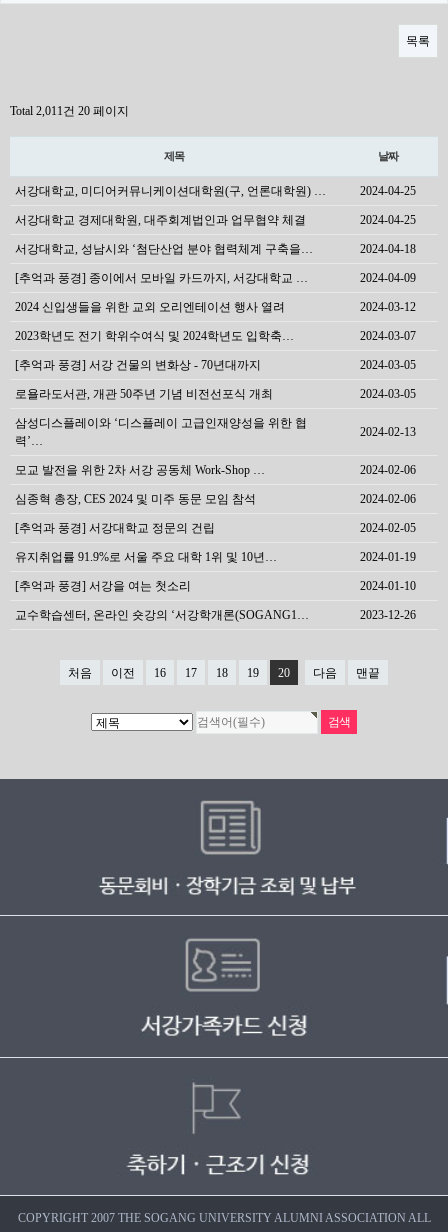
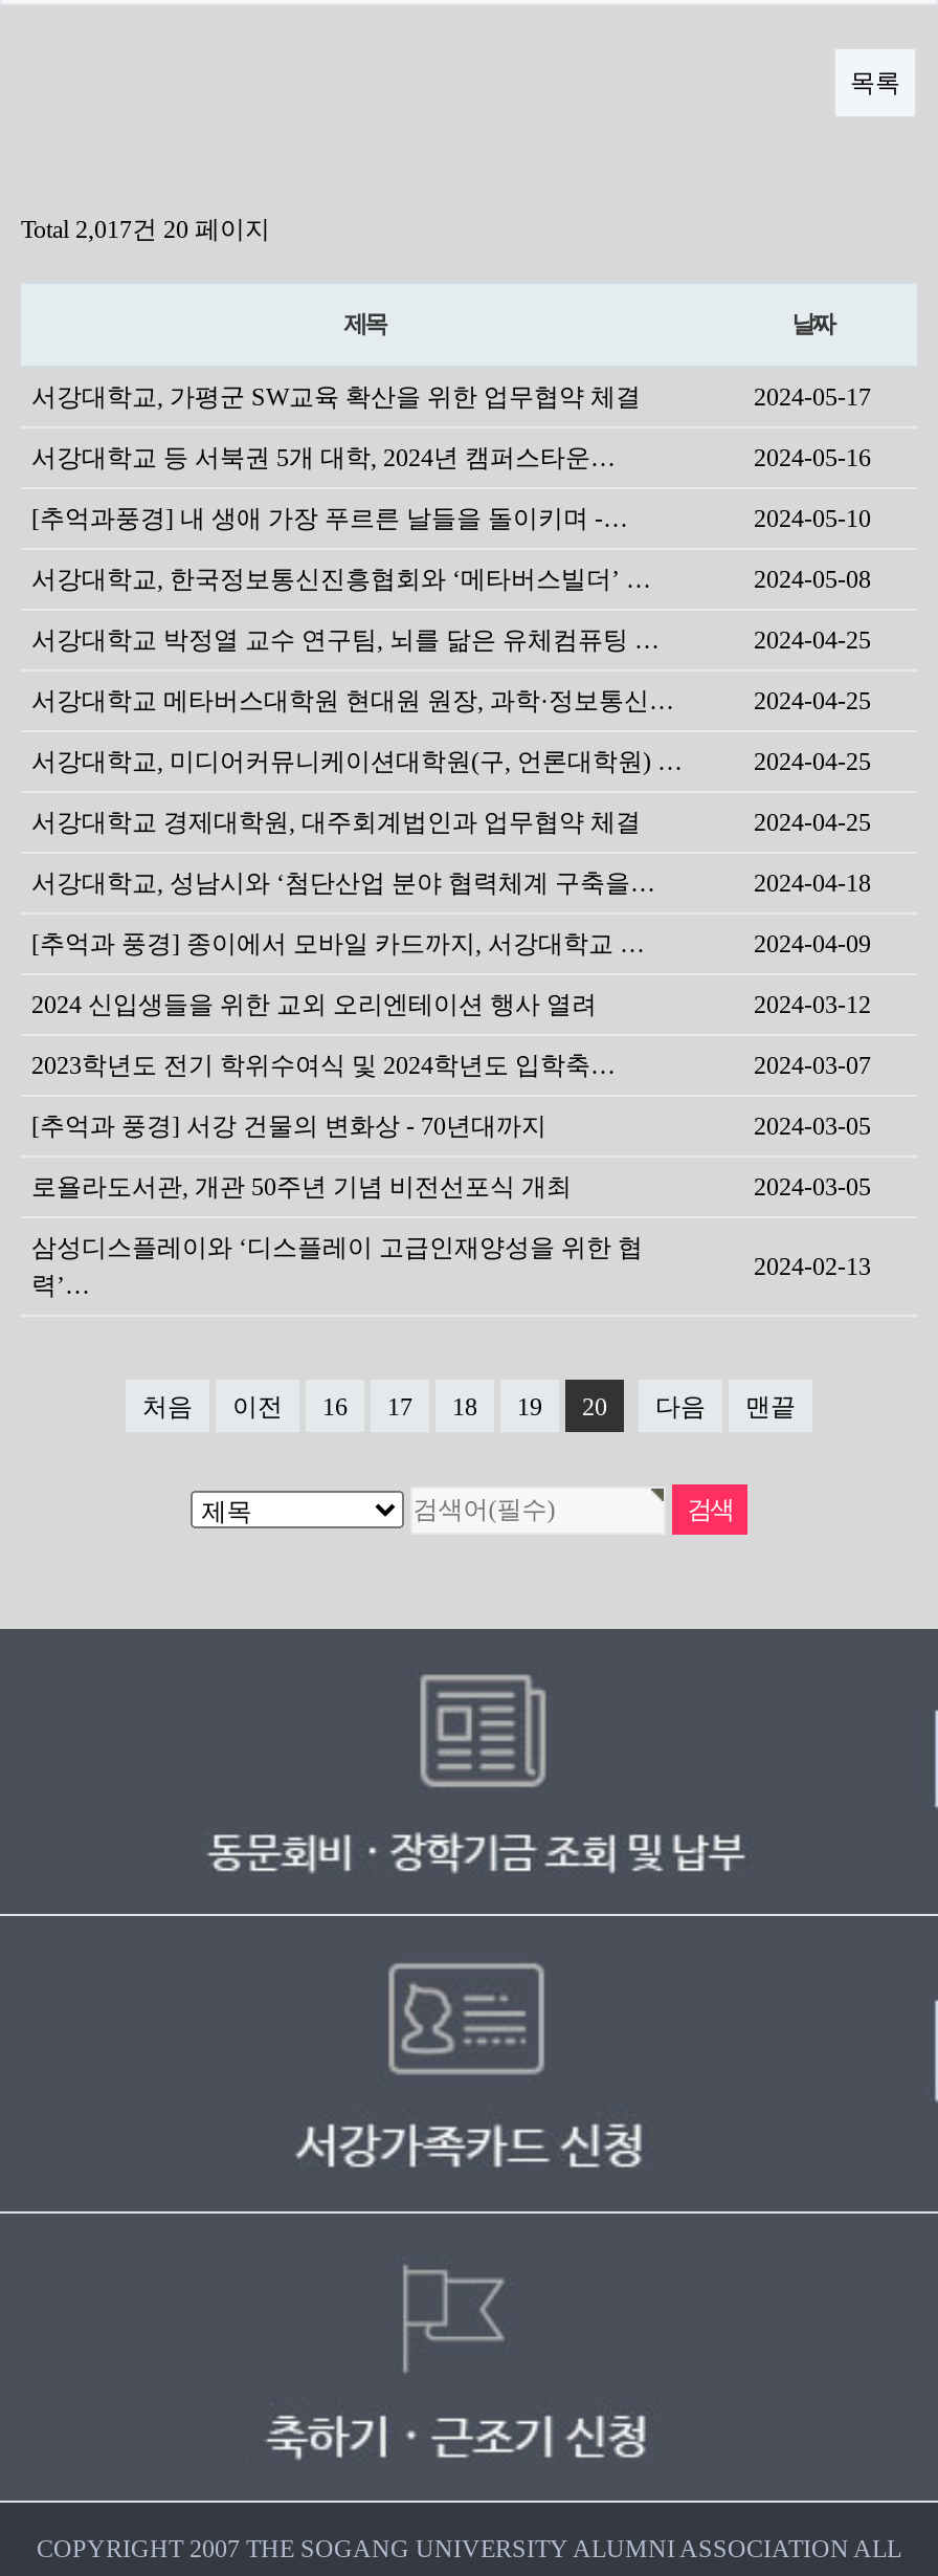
[10,104,129,118] Total 2,011건 20 페이지 -> [21,215,270,244] Total 2,017건 20 페이지
none -> [31,382,871,715] 서강대학교, 가평군 SW교육 확산을 위한 업무협약 체결 | 2024-05-17 | 서강대학교 등 서북권 5개 대학, 2024년 캠퍼스타운… | 2024-05-16 | [추억과풍경] 내 생애 가장 푸르른 날들을 돌이키며 -… | 2024-05-10 | 서강대학교, 한국정보통신진흥협회와 ‘메타버스빌더’ … | 2024-05-08 | 서강대학교 박정열 교수 연구팀, 뇌를 닮은 유체컴퓨팅 … | 2024-04-25 | 서강대학교 메타버스대학원 현대원 원장, 과학·정보통신… | 2024-04-25
moved [15,184,416,448] -> [31,747,871,1300]: 서강대학교, 미디어커뮤니케이션대학원(구, 언론대학원) … | 2024-04-25 | 서강대학교 경제대학원, 대주회계법인과 업무협약 체결 | ... | 력’… | 2024-02-13
[15,463,416,622] 모교 발전을 위한 2차 서강 공동체 Work-Shop … | 2024-02-06 | 심종혁 총장, CES 2024 및 미주 동문 모임 참석 | 2024-02-06 | [추억과 풍경] 서강대학교 정문의 건립 | 2024-02-05 | 유지취업률 91.9%로 서울 주요 대학 1위 및 10년… | 2024-01-19 | [추억과 풍경] 서강을 여는 첫소리 | 2024-01-10 | 교수학습센터, 온라인 숏강의 ‘서강학개론(SOGANG1… | 2023-12-26 -> none

